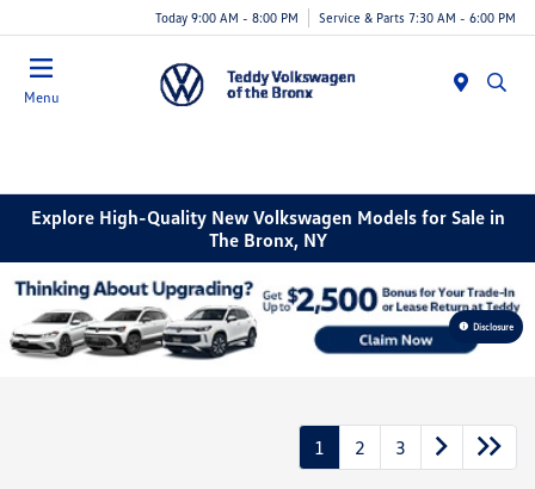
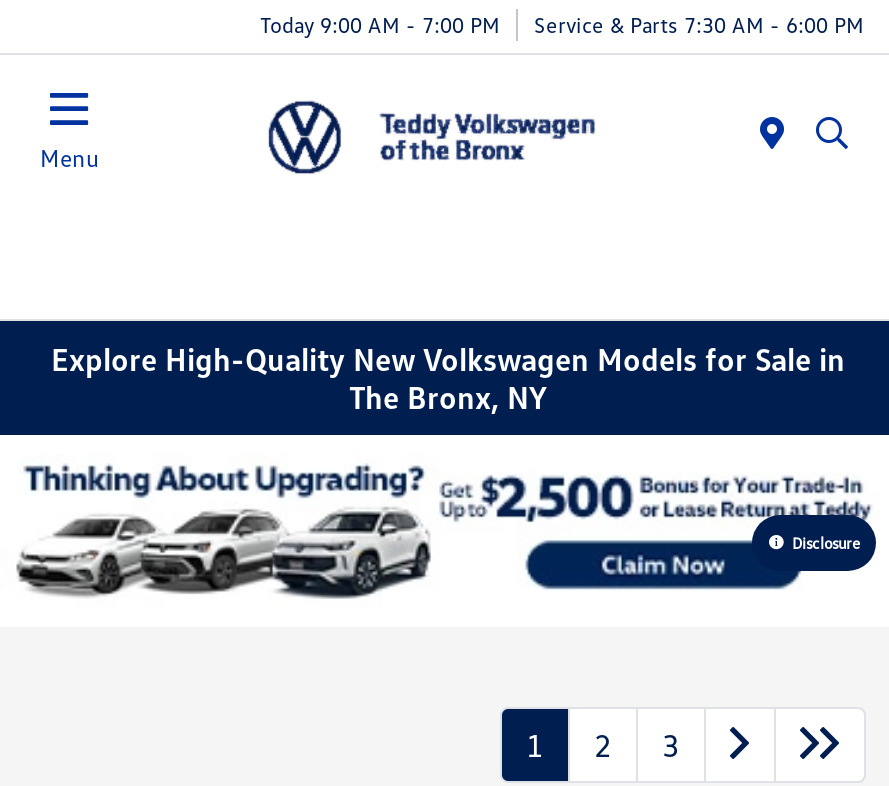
[155,9,516,24] Today 9:00 AM - 8:00 PM Service & Parts 7:30 AM - 6:00 PM -> [260,10,864,36] Today 9:00 AM - 7:00 PM Service & Parts 7:30 AM - 6:00 PM

